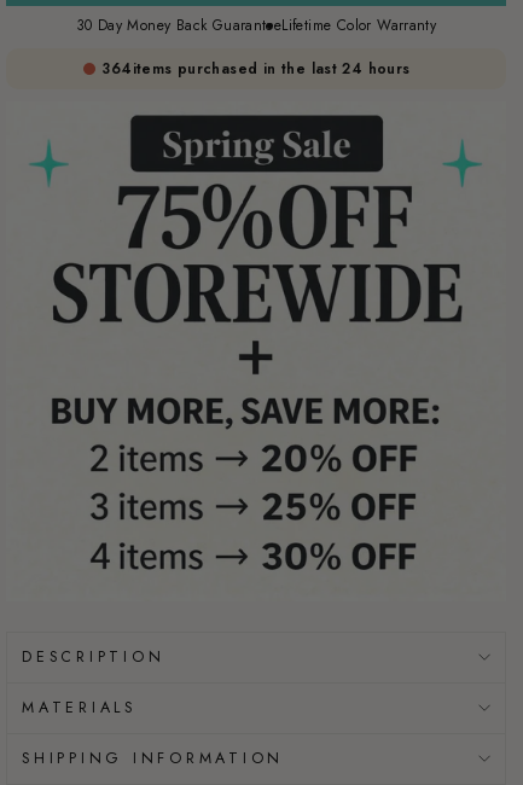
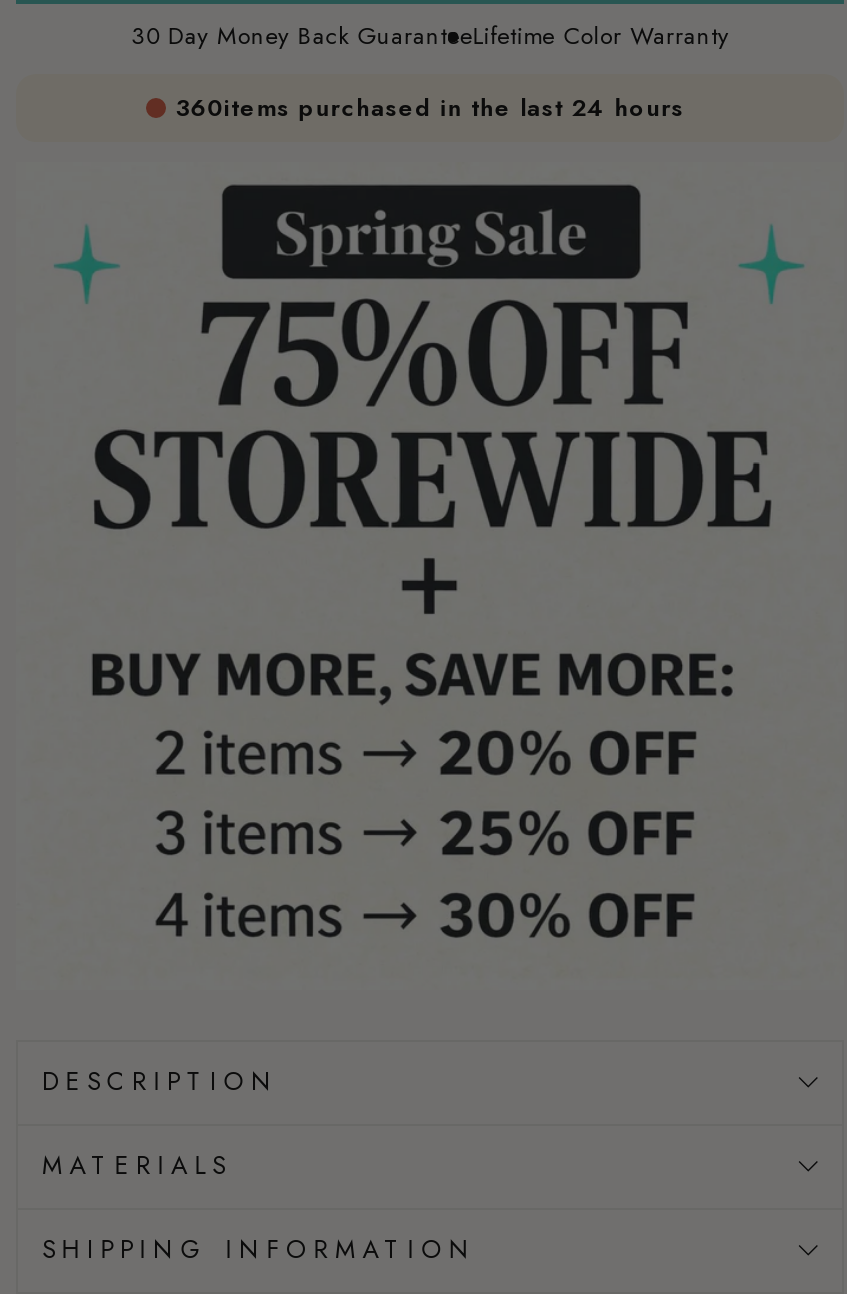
[102,57,410,79] 364items purchased in the last 24 hours -> [176,89,684,125] 360items purchased in the last 24 hours

